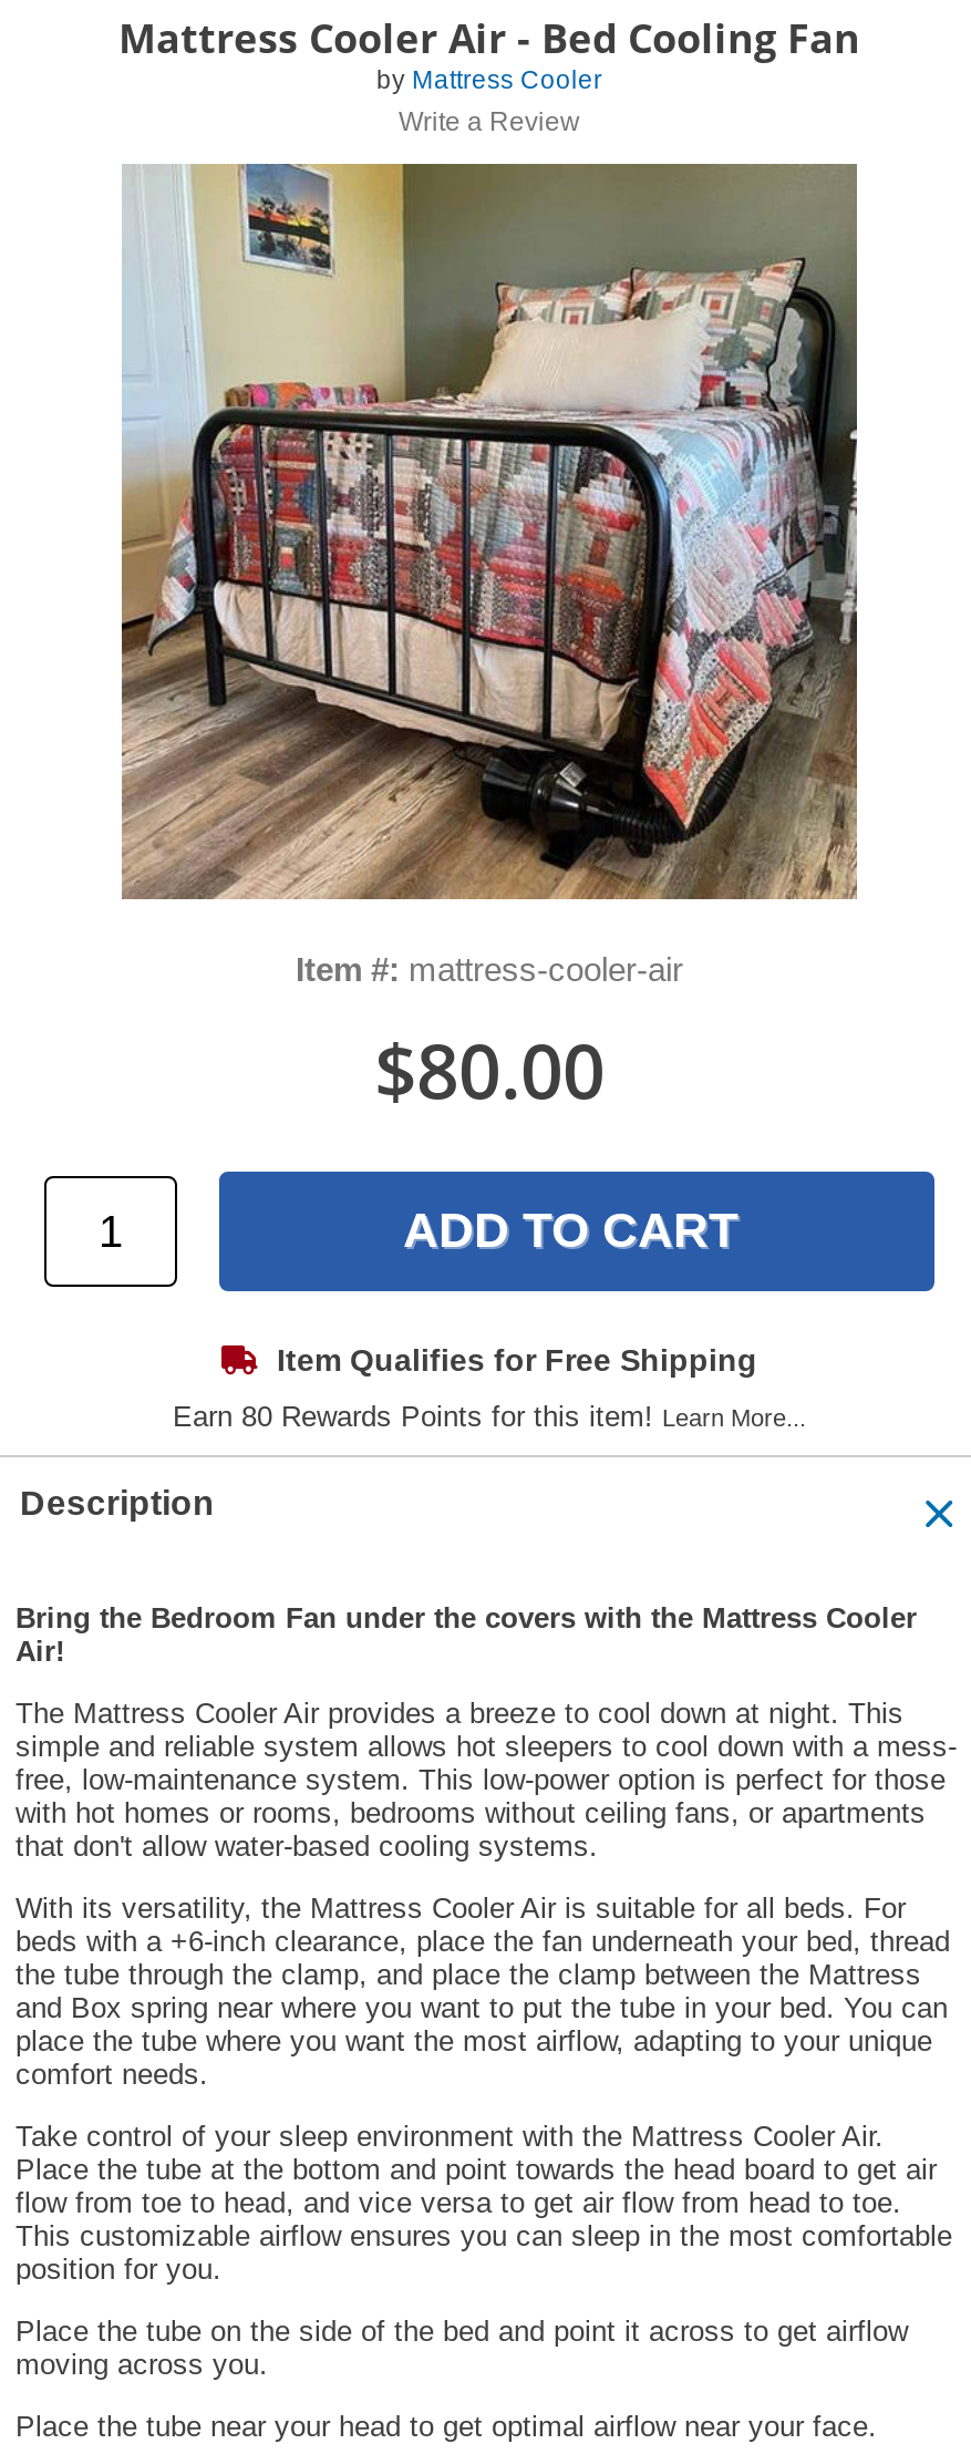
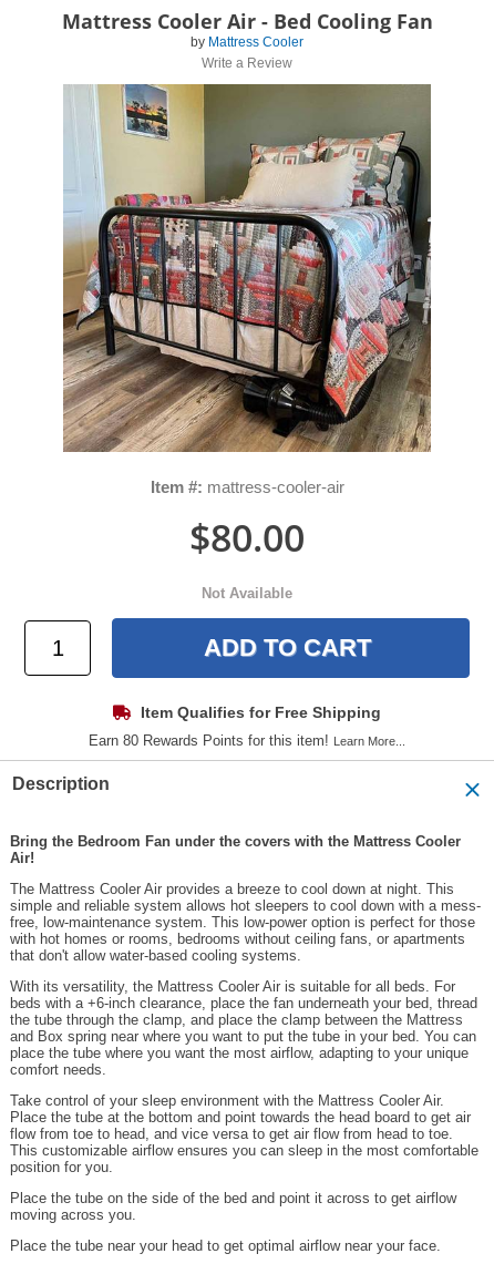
none -> [202,585,292,602] Not Available

